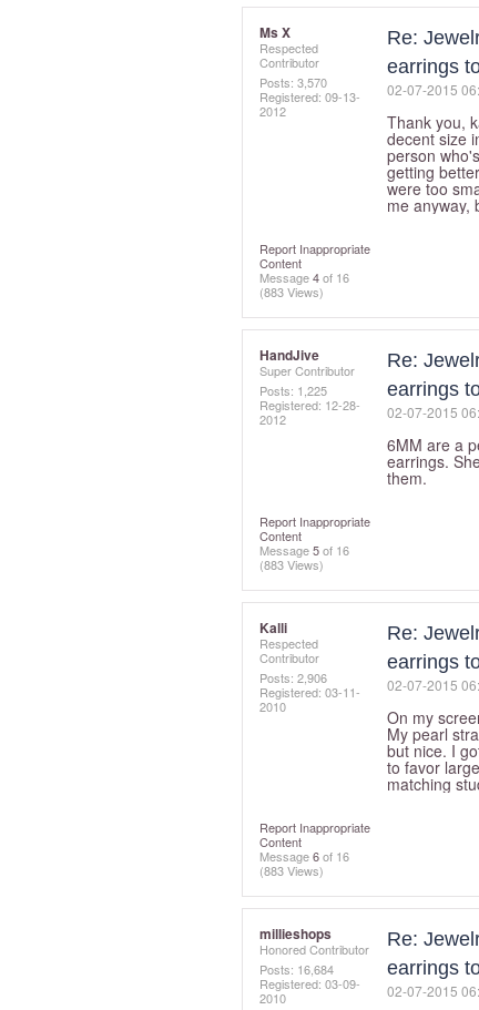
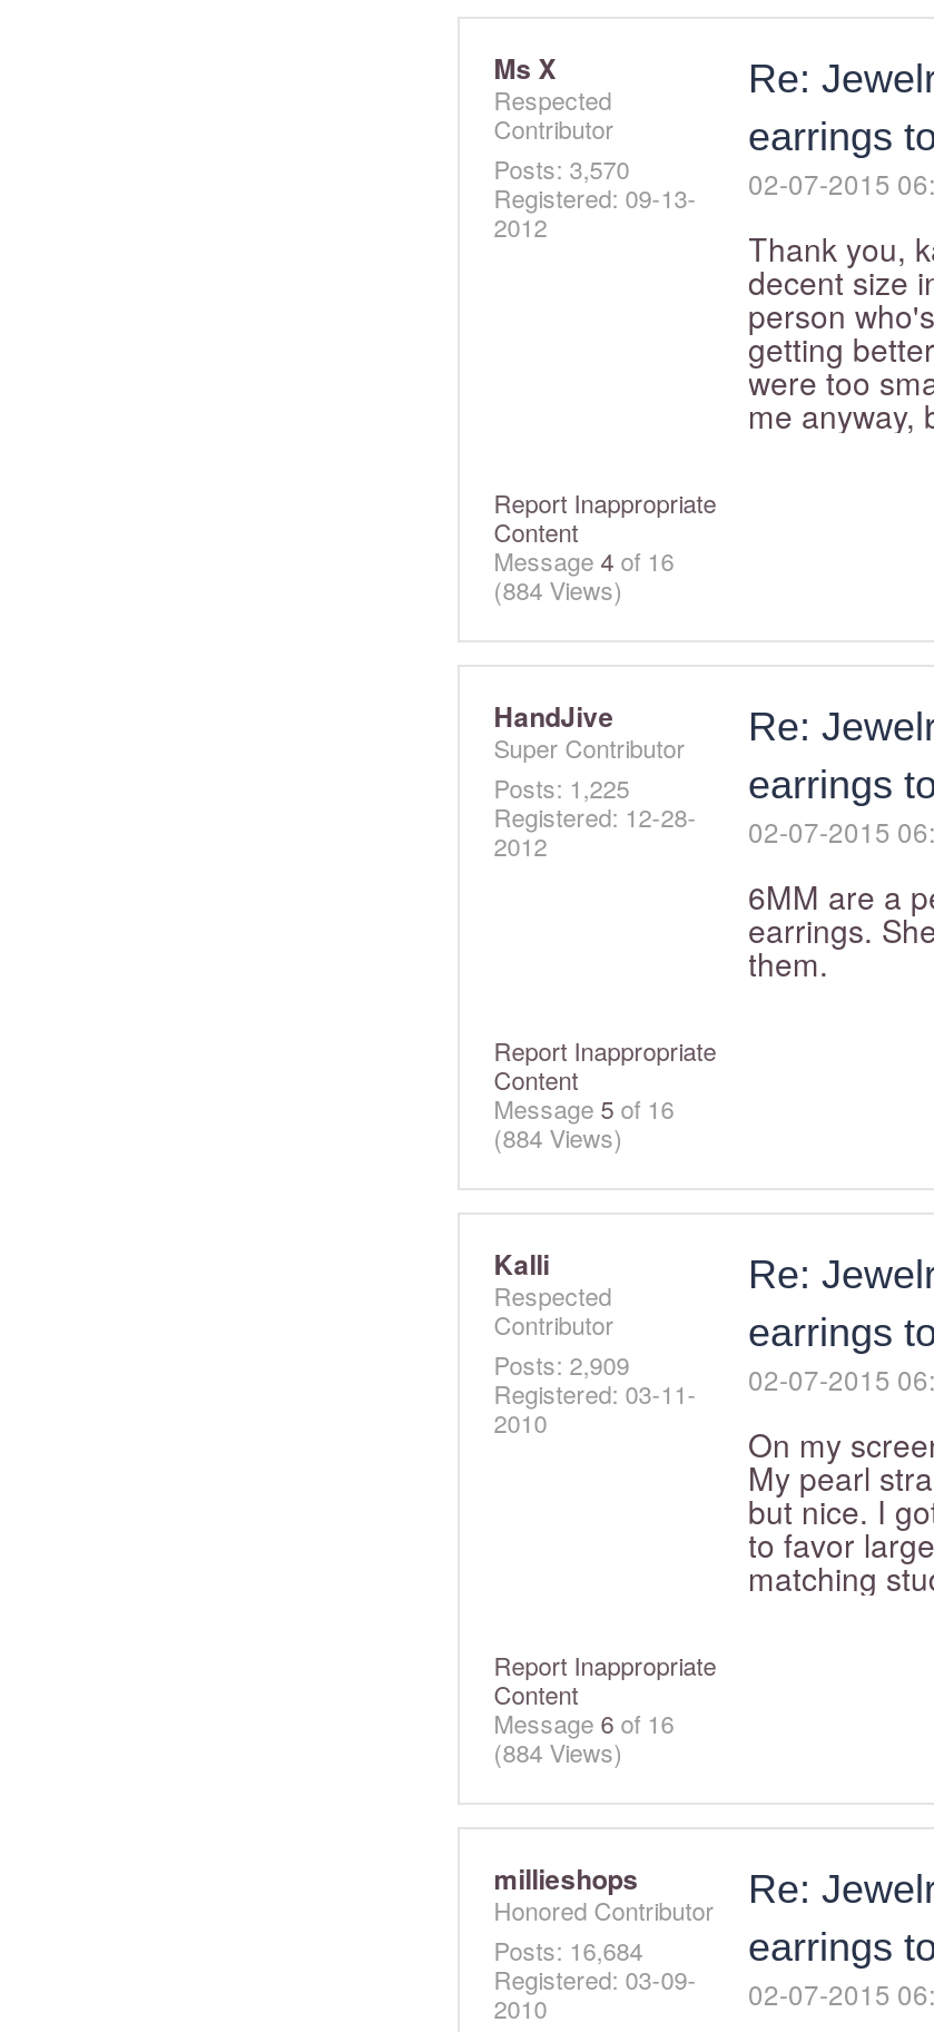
[260,283,324,300] (883 Views) -> [494,571,623,607] (884 Views)
[260,555,324,573] (883 Views) -> [494,1119,623,1155] (884 Views)
[260,669,327,686] Posts: 2,906 -> [494,1346,629,1382] Posts: 2,909
[260,861,324,879] (883 Views) -> [494,1734,623,1769] (884 Views)

